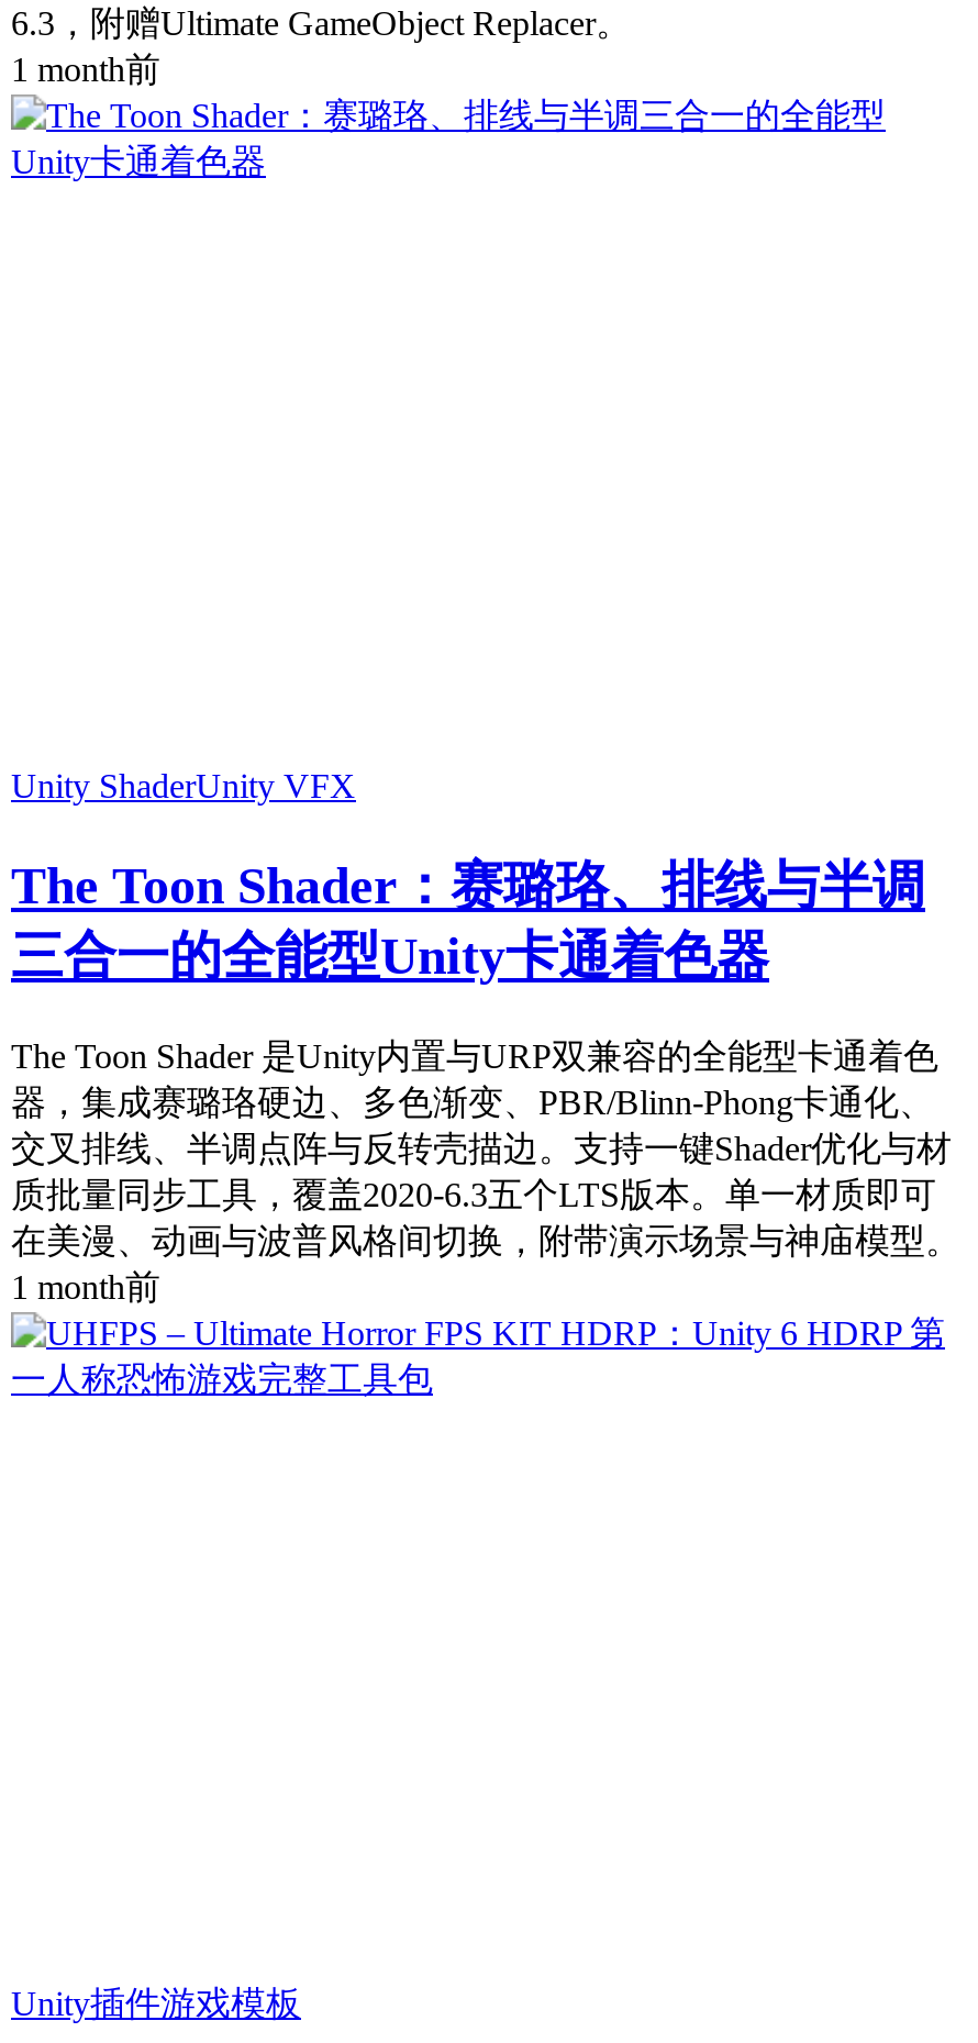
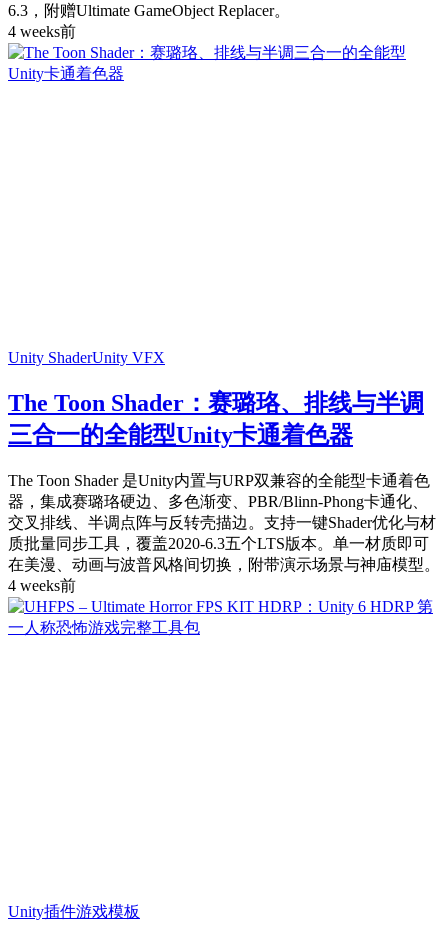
[11,51,160,89] 1 month前 -> [8,23,76,40] 4 weeks前
[11,1267,160,1304] 1 month前 -> [8,576,76,593] 4 weeks前

